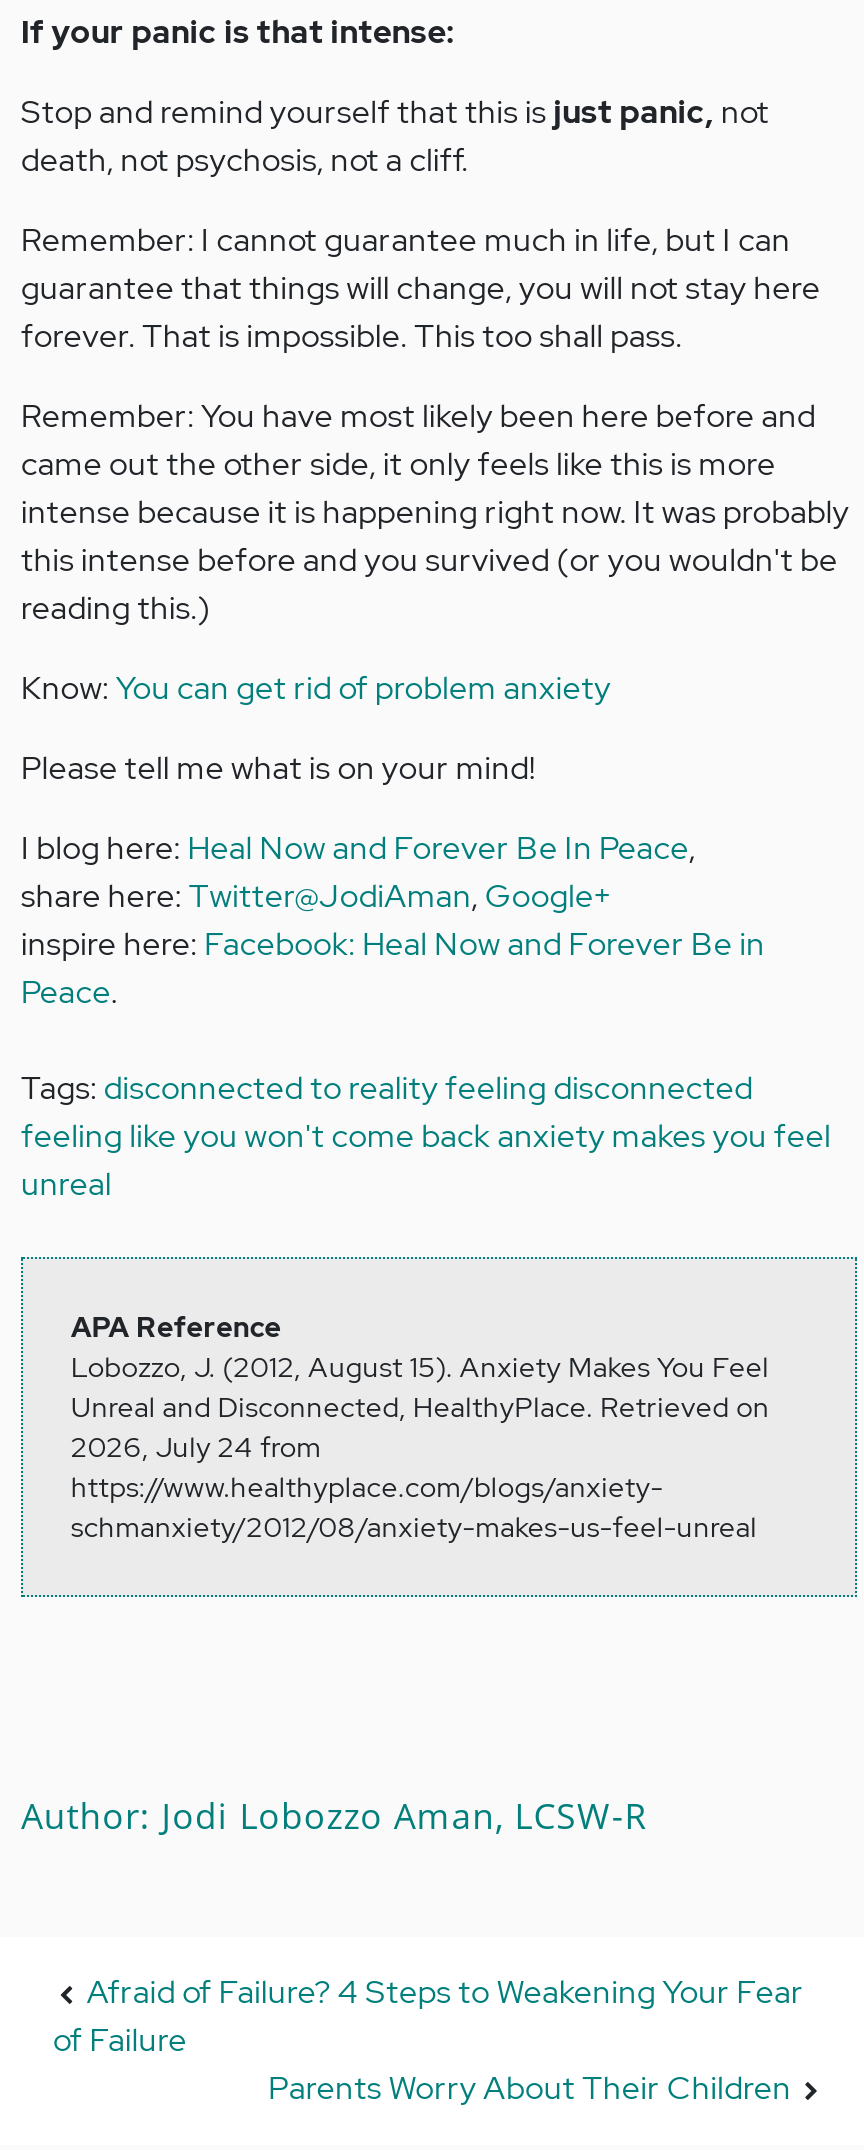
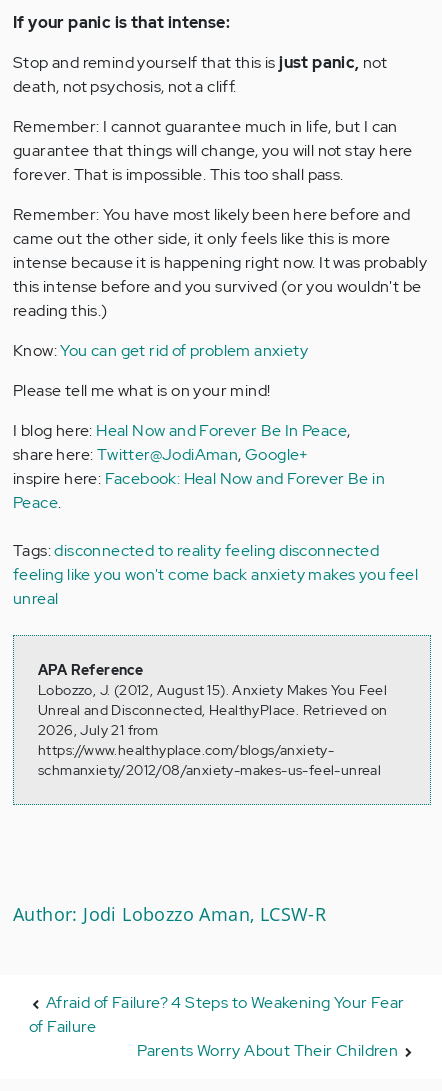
[71,1429,321,1465] 2026, July 24 from -> [38,721,158,739] 2026, July 21 from

